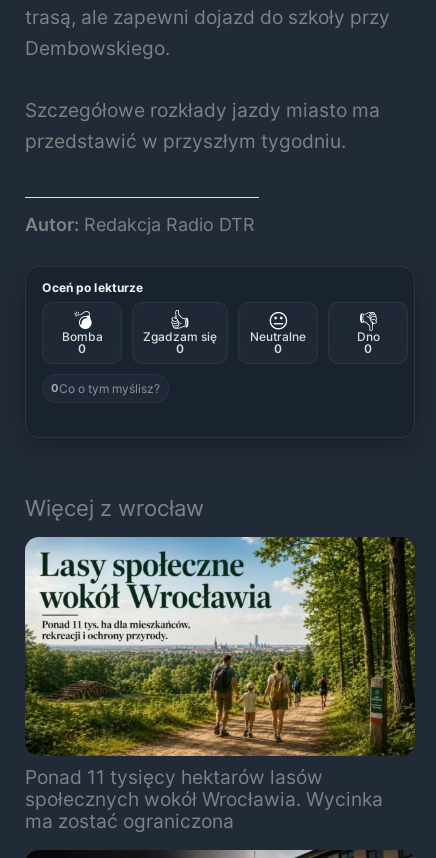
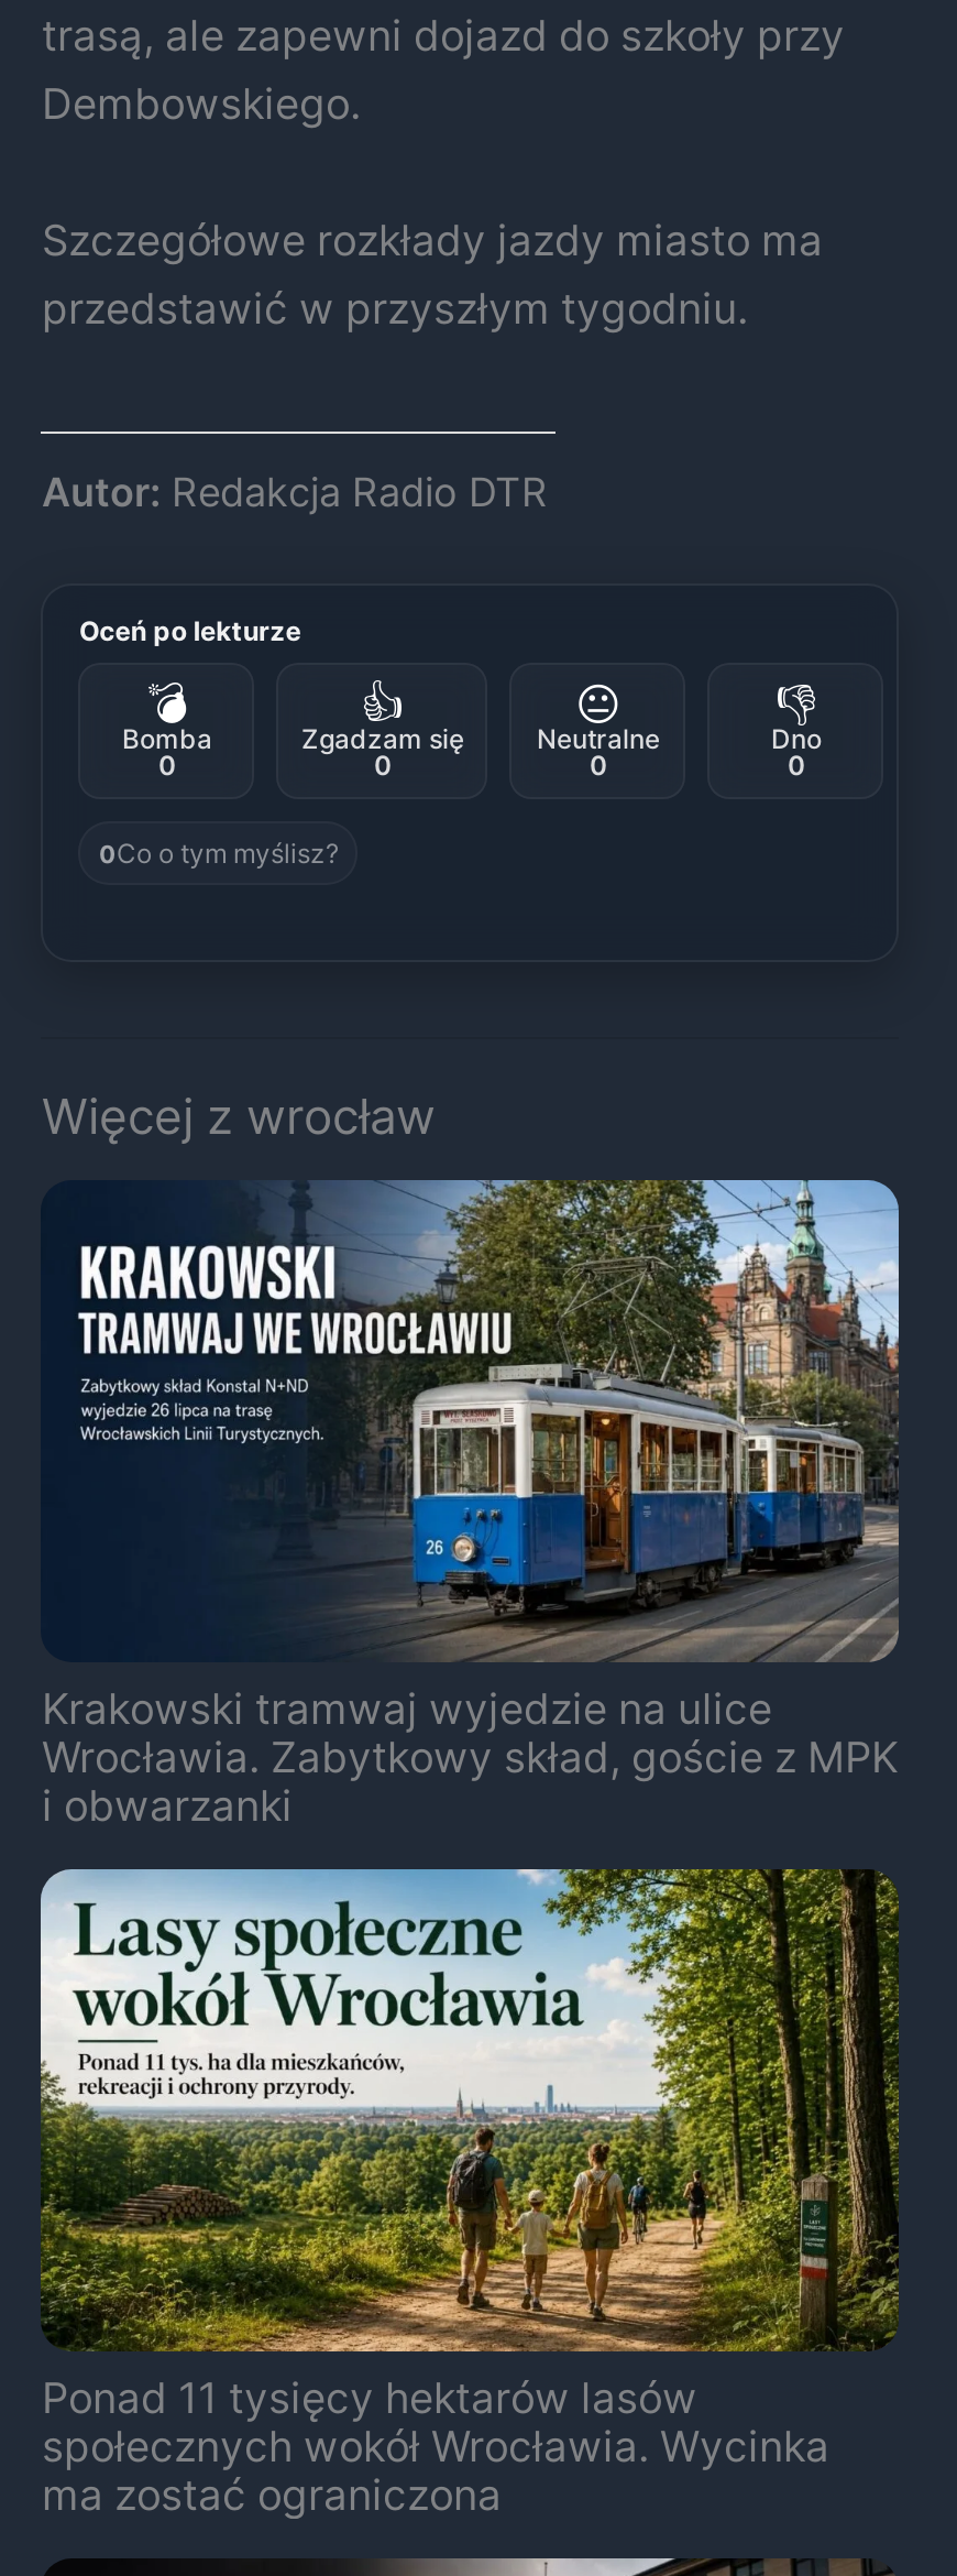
none -> [42,1177,901,1832] [image] | Krakowski tramwaj wyjedzie na ulice | Wrocławia. Zabytkowy skład, goście z MPK | i obwarzanki

